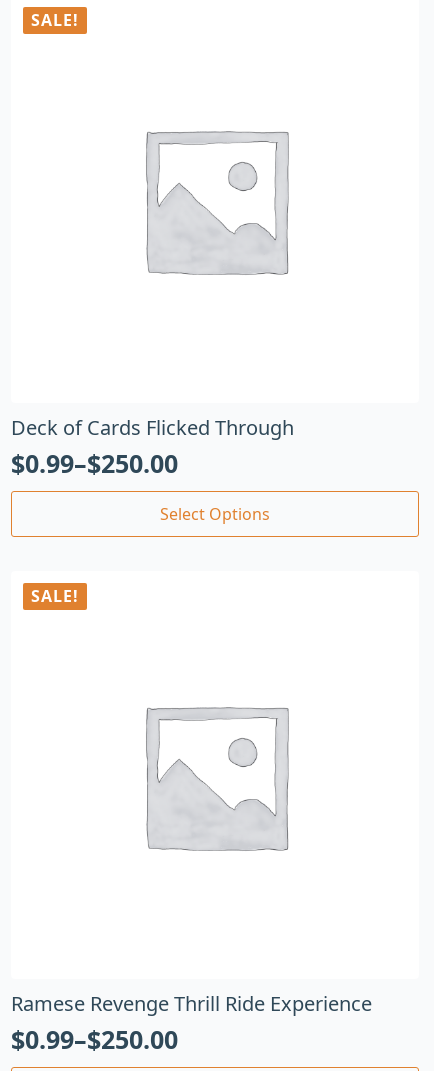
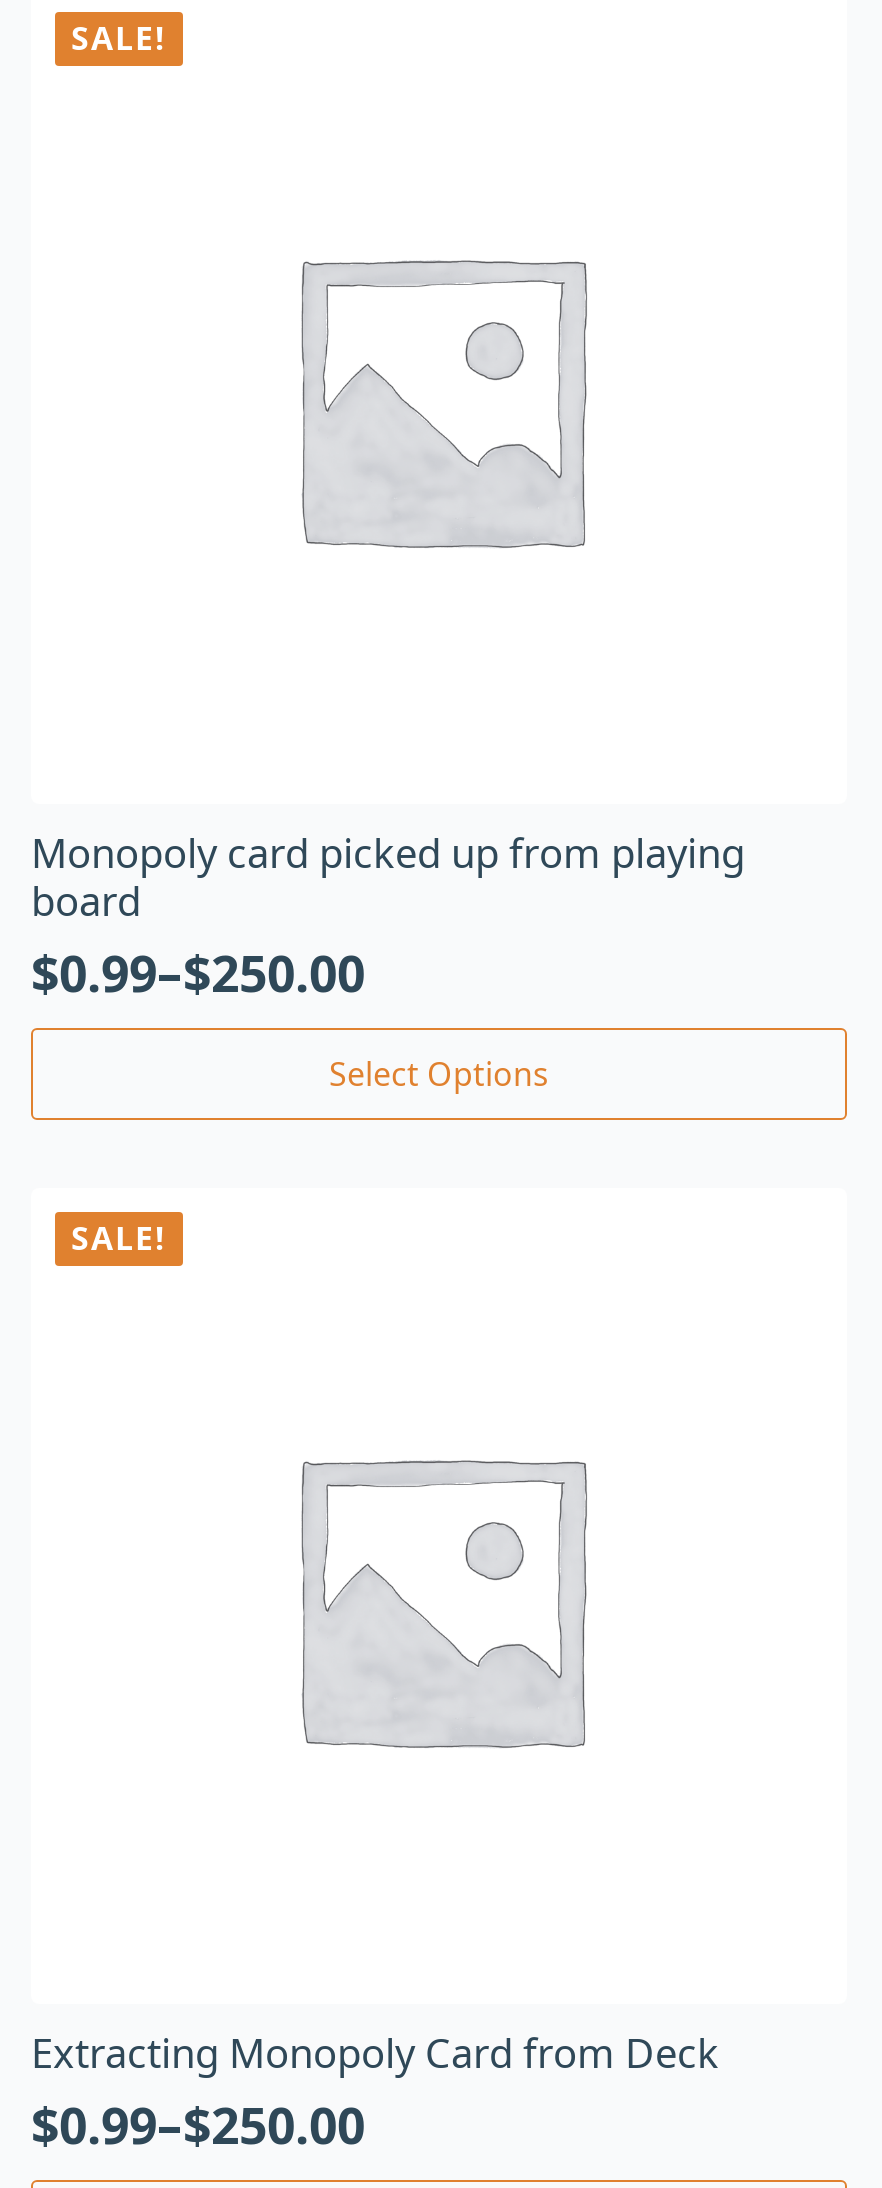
[11,414,294,441] Deck of Cards Flicked Through -> [31,826,745,928] Monopoly card picked up from playing | board
[11,990,372,1017] Ramese Revenge Thrill Ride Experience -> [31,2025,719,2079] Extracting Monopoly Card from Deck

